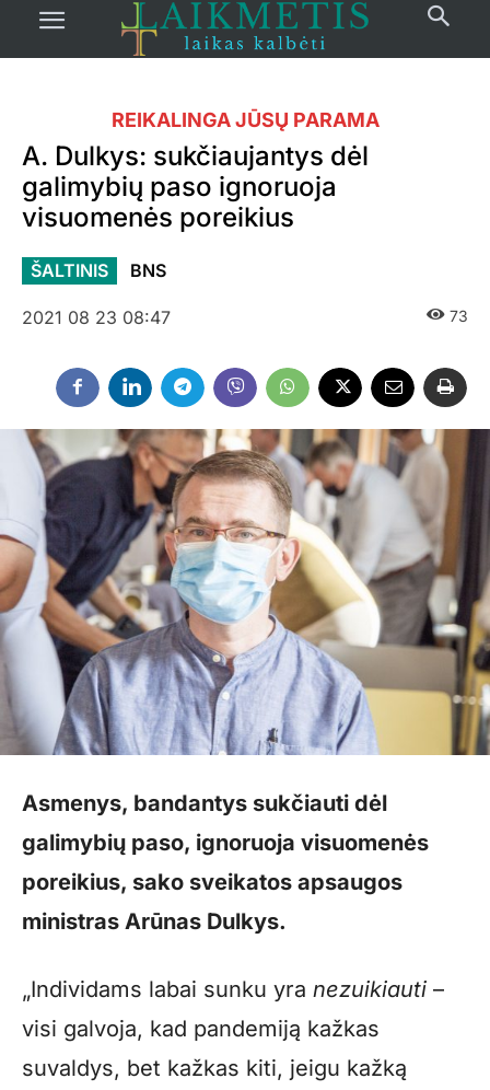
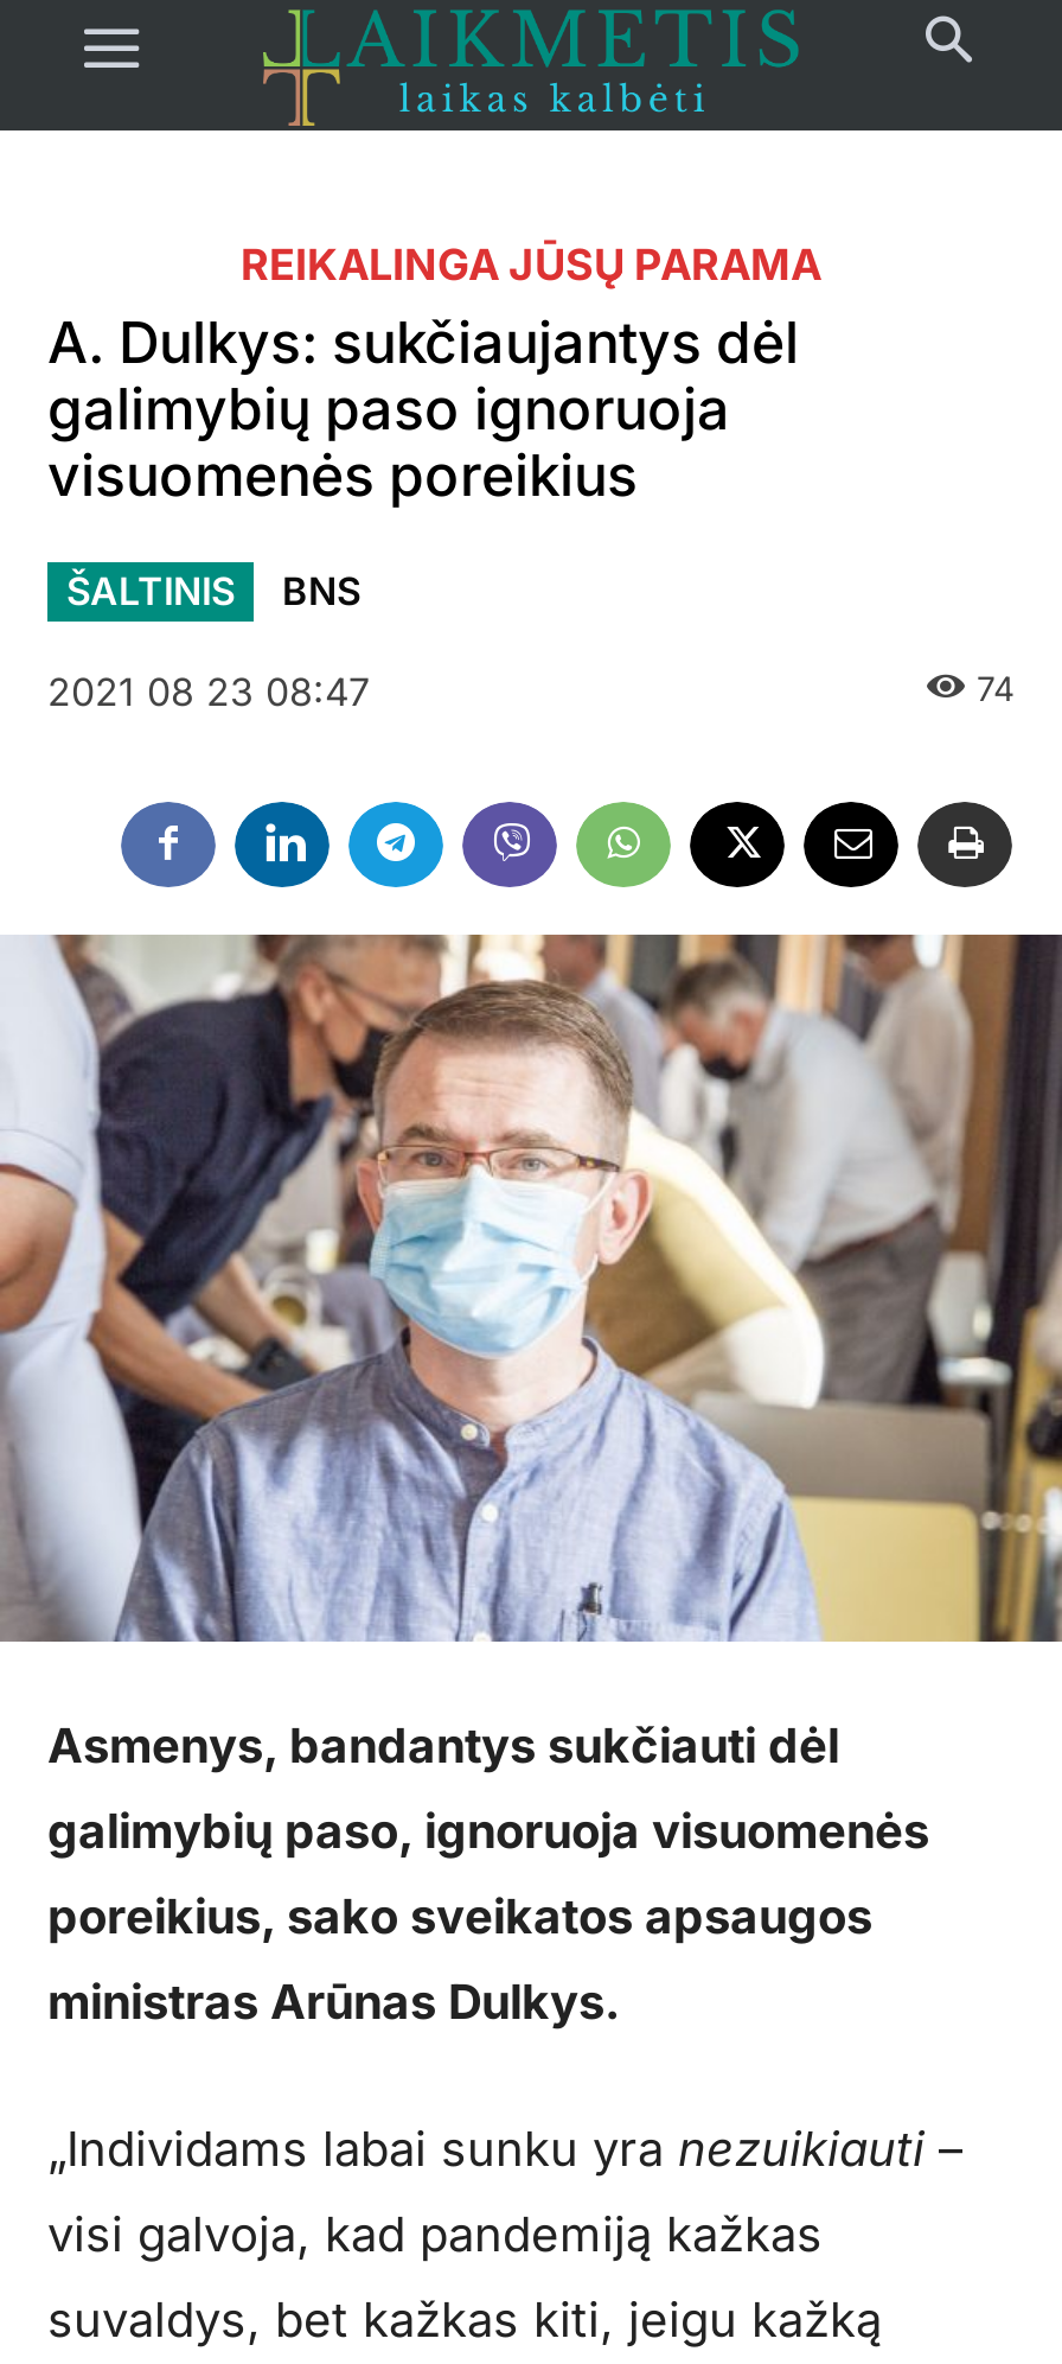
[450,306,468,325] 73 -> [977,668,1015,709] 74

